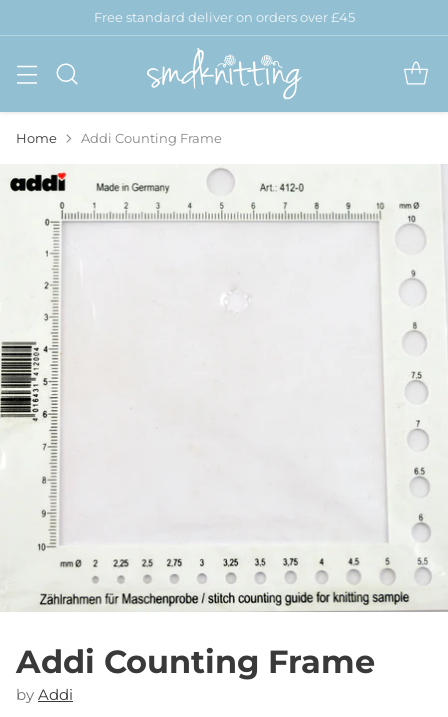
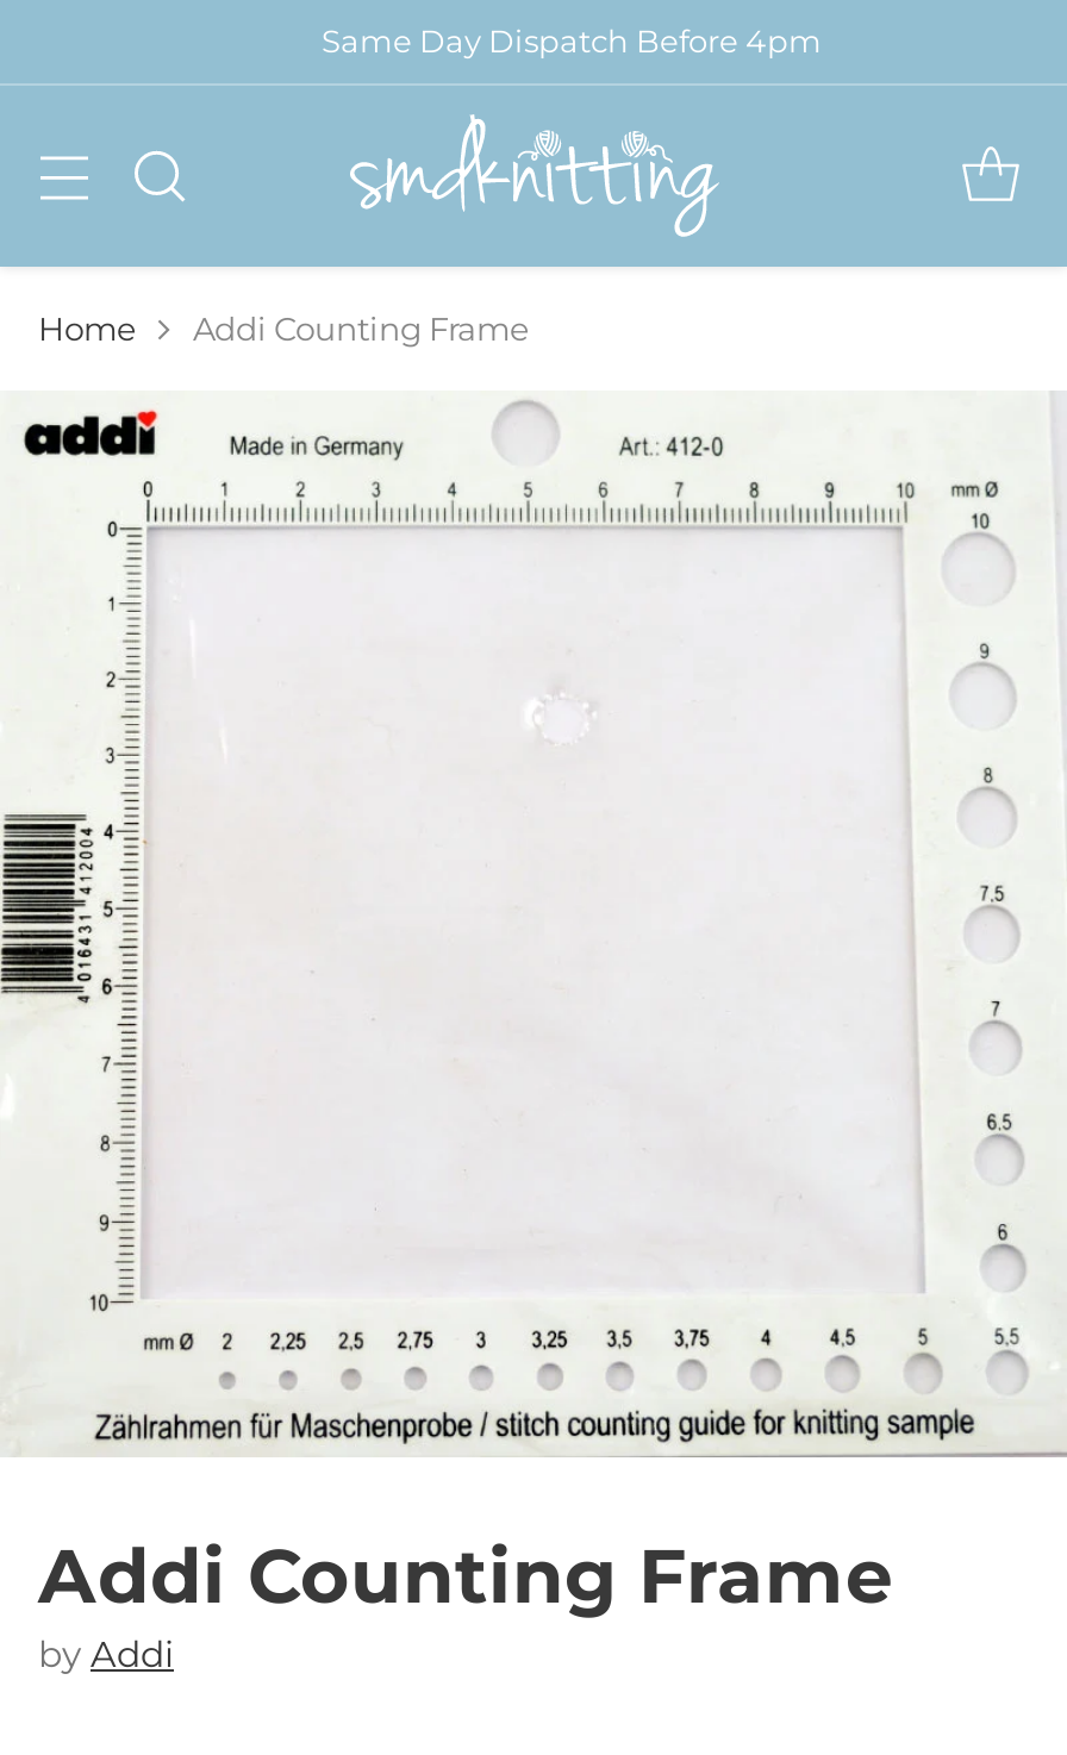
[93,9,354,25] Free standard deliver on orders over £45 -> [322,21,822,60] Same Day Dispatch Before 4pm

